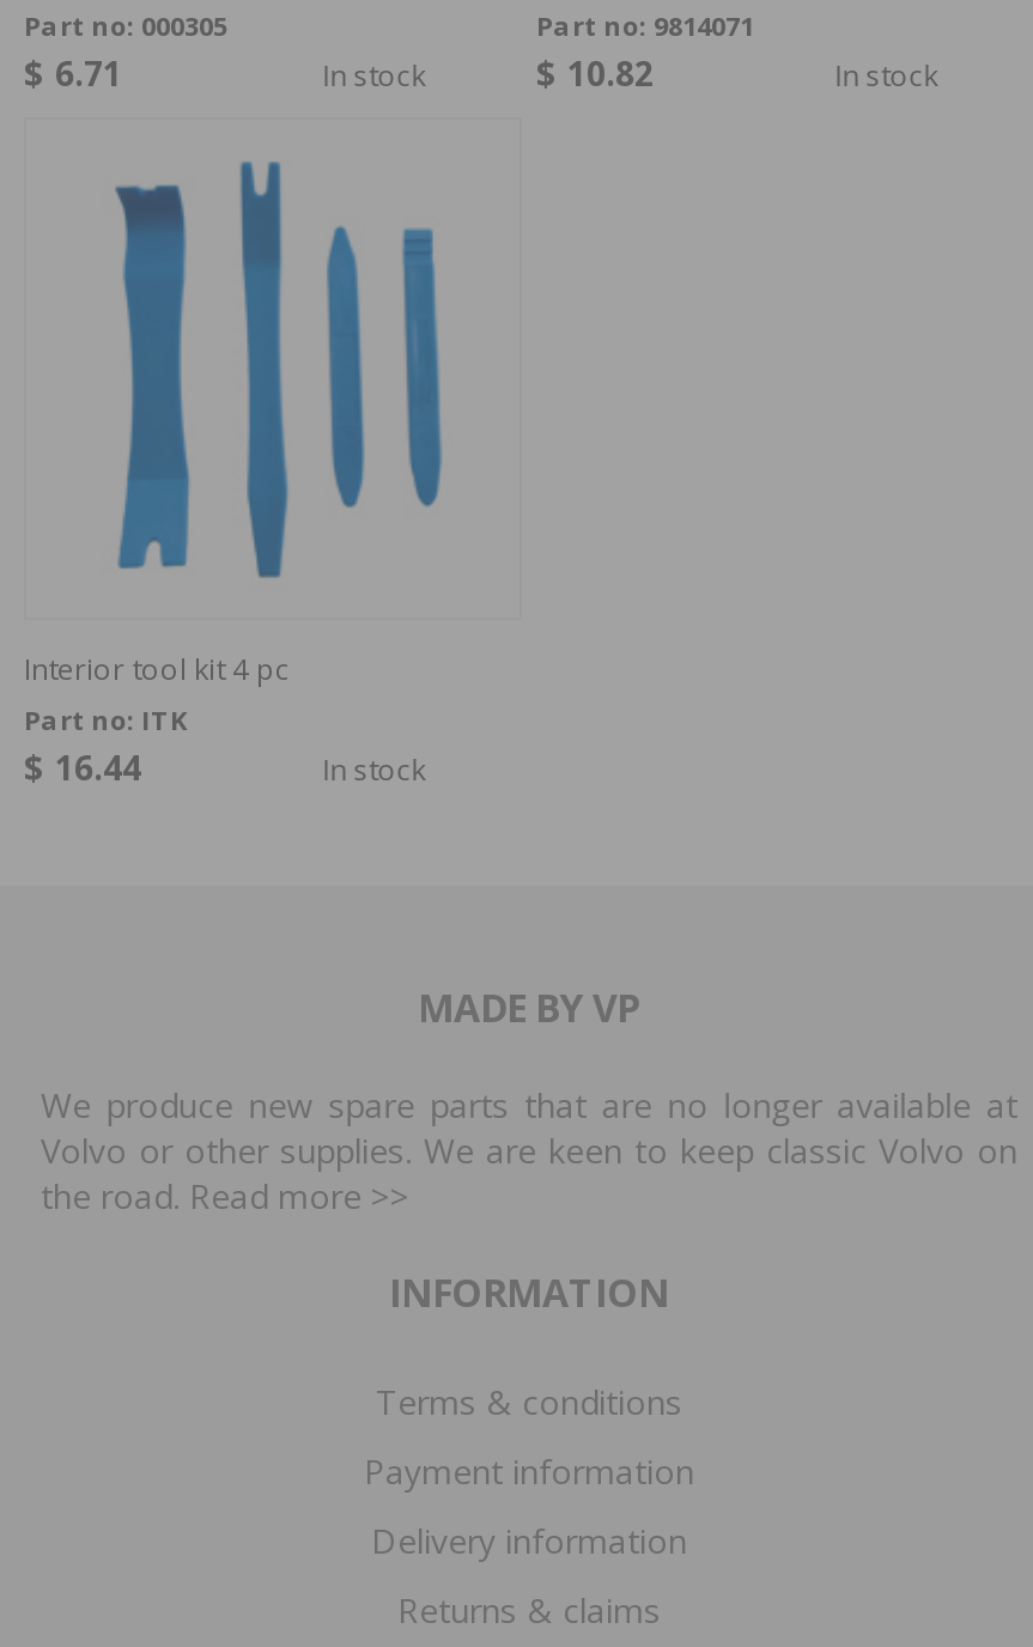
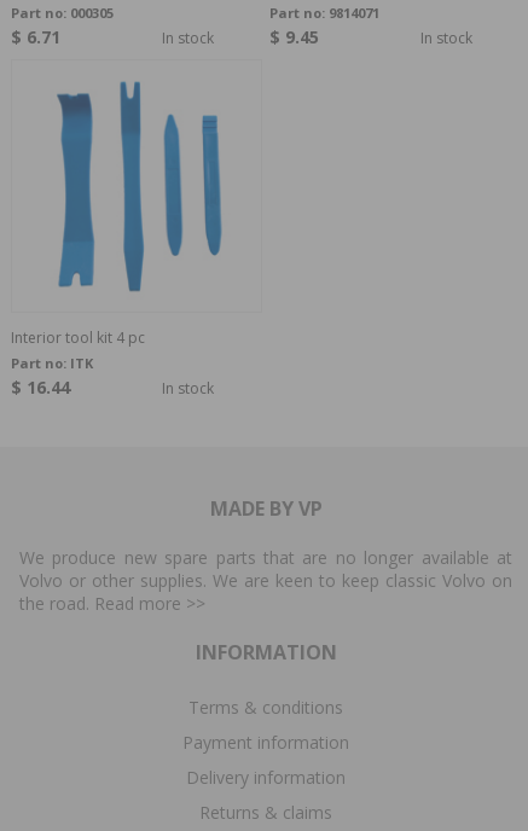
[536,49,654,95] $ 10.82 -> [269,25,319,48] $ 9.45

